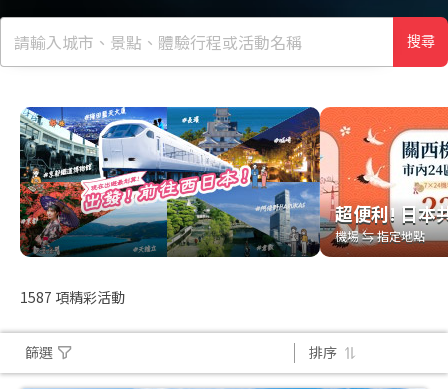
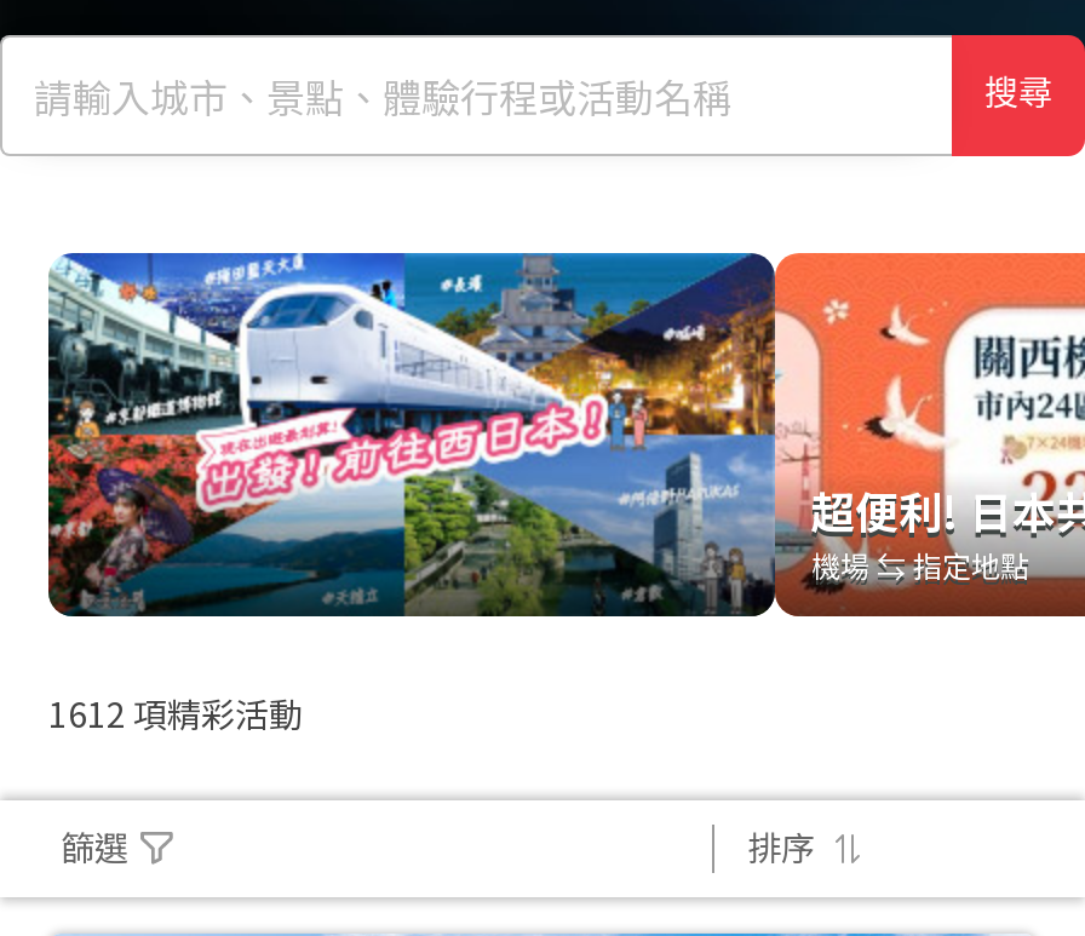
[20,287,125,307] 1587 項精彩活動 -> [48,688,303,736] 1612 項精彩活動

